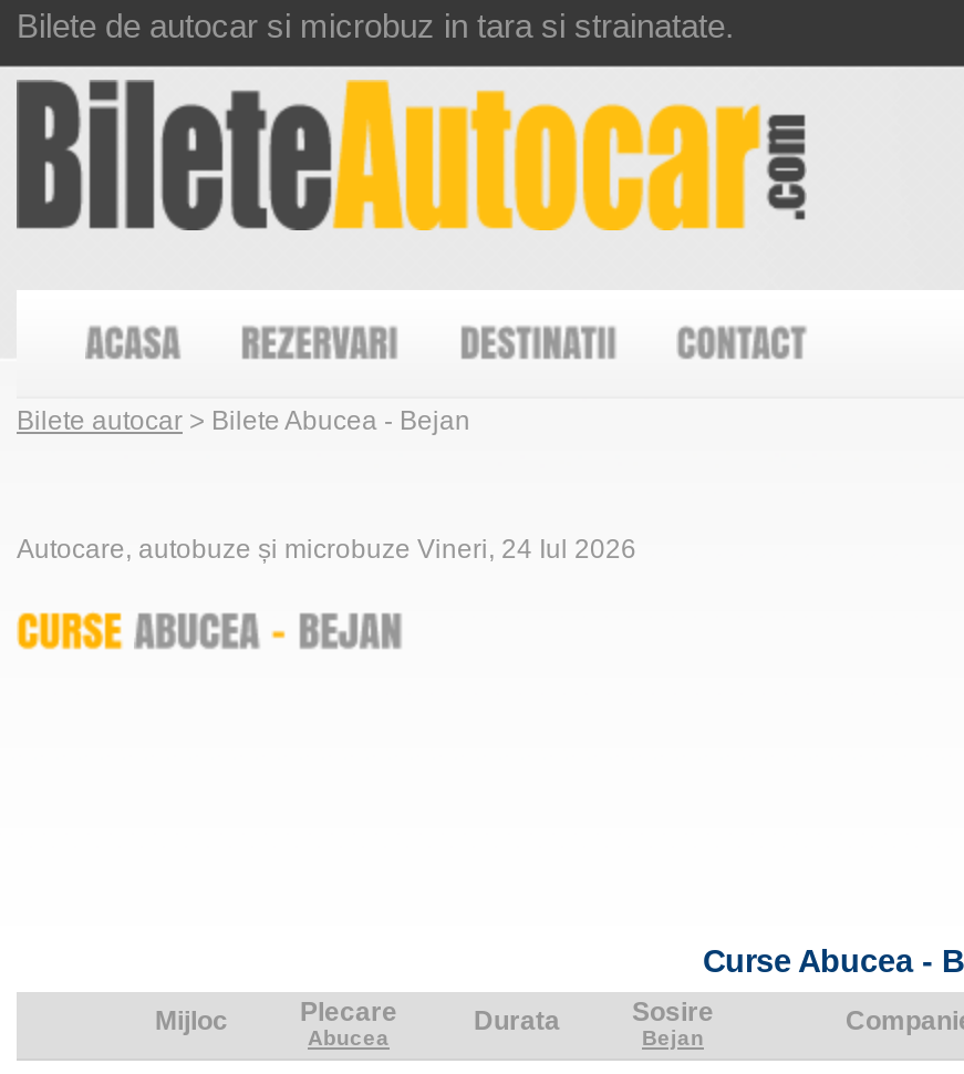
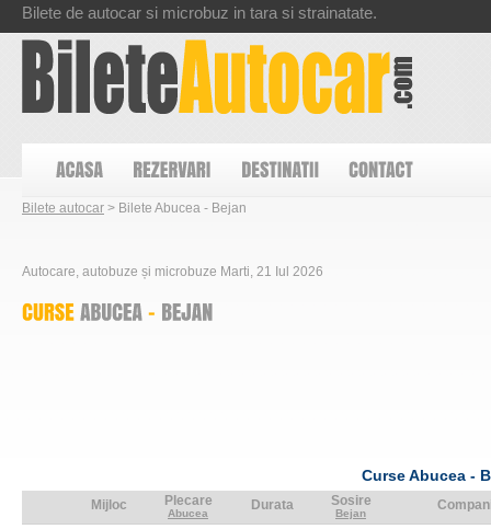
[17,534,636,565] Autocare, autobuze și microbuze Vineri, 24 Iul 2026 -> [22,264,323,279] Autocare, autobuze și microbuze Marti, 21 Iul 2026

